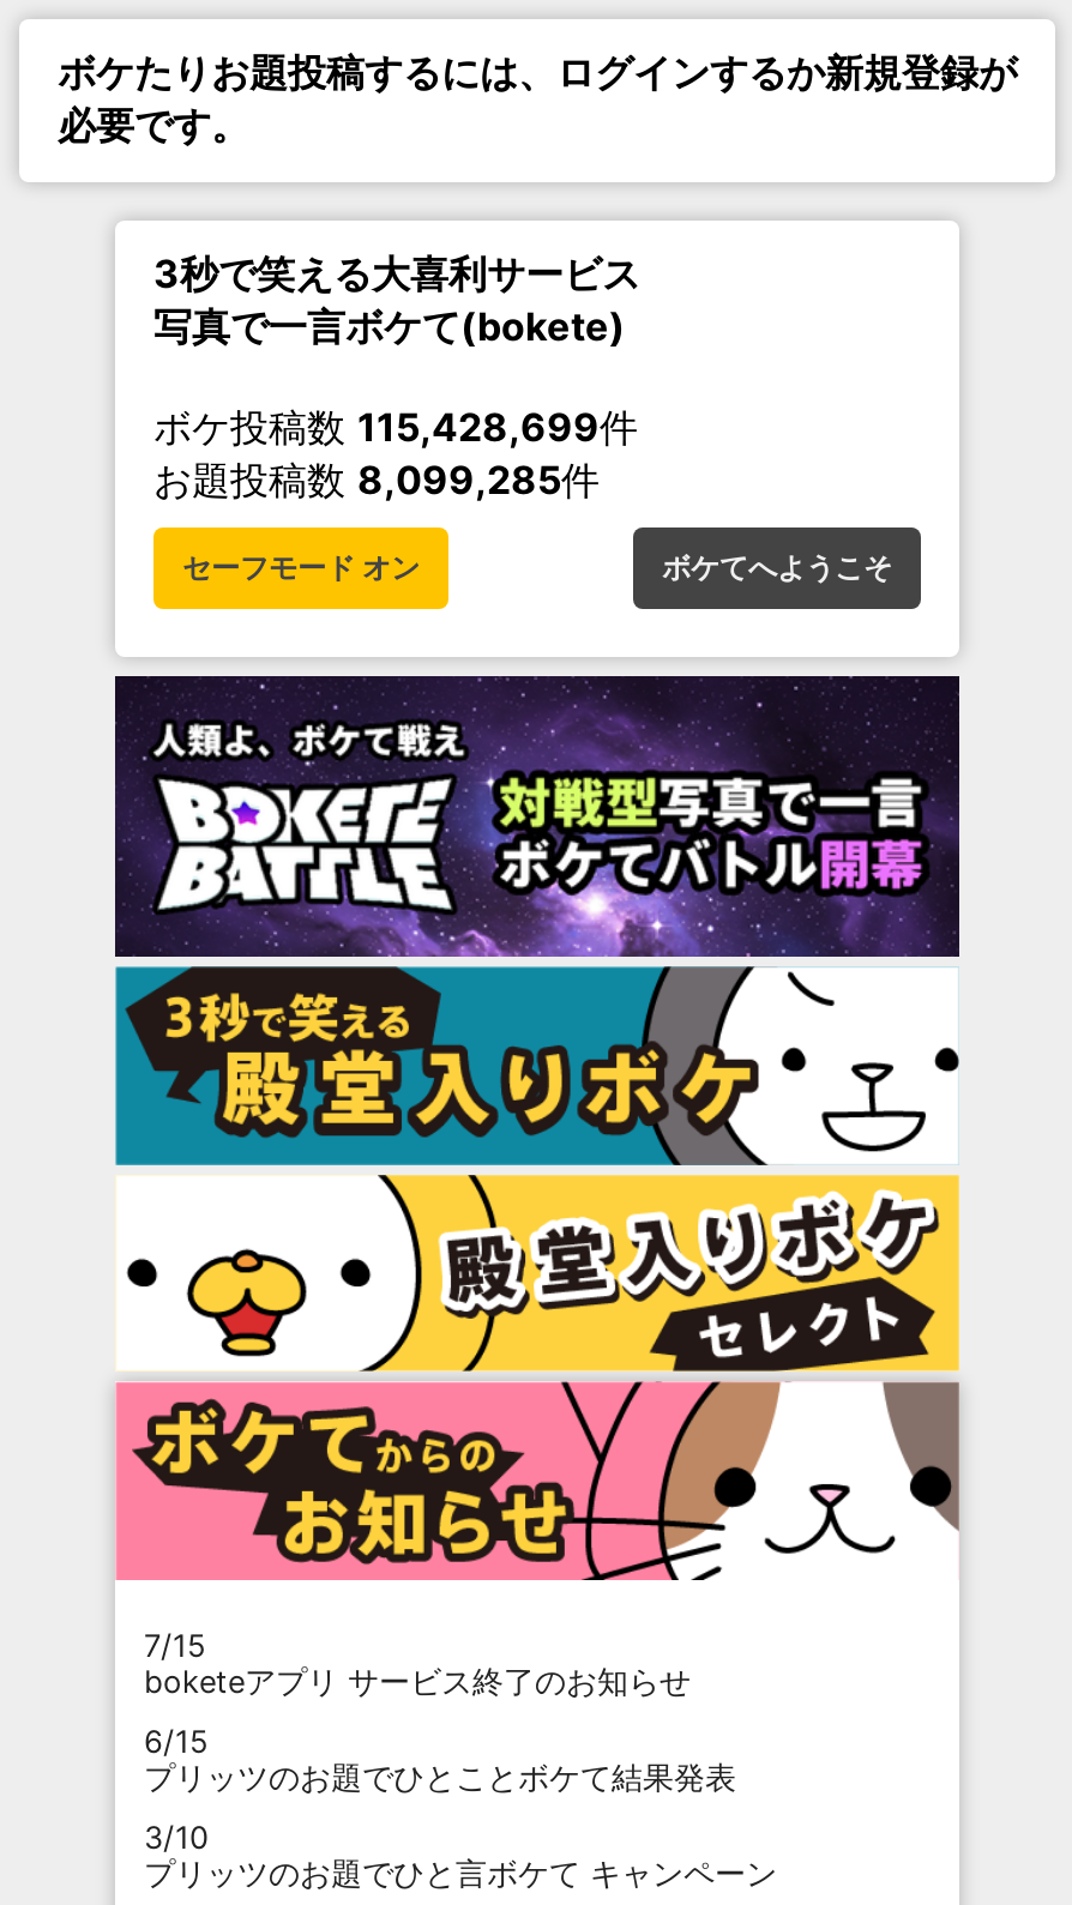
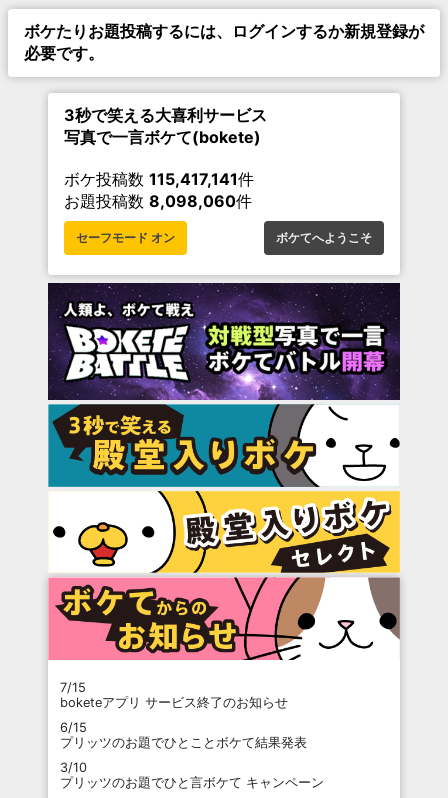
[153,403,638,451] ボケ投稿数115,428,699件 -> [64,169,254,189] ボケ投稿数115,417,141件
[153,456,600,504] お題投稿数8,099,285件 -> [64,191,252,211] お題投稿数8,098,060件

